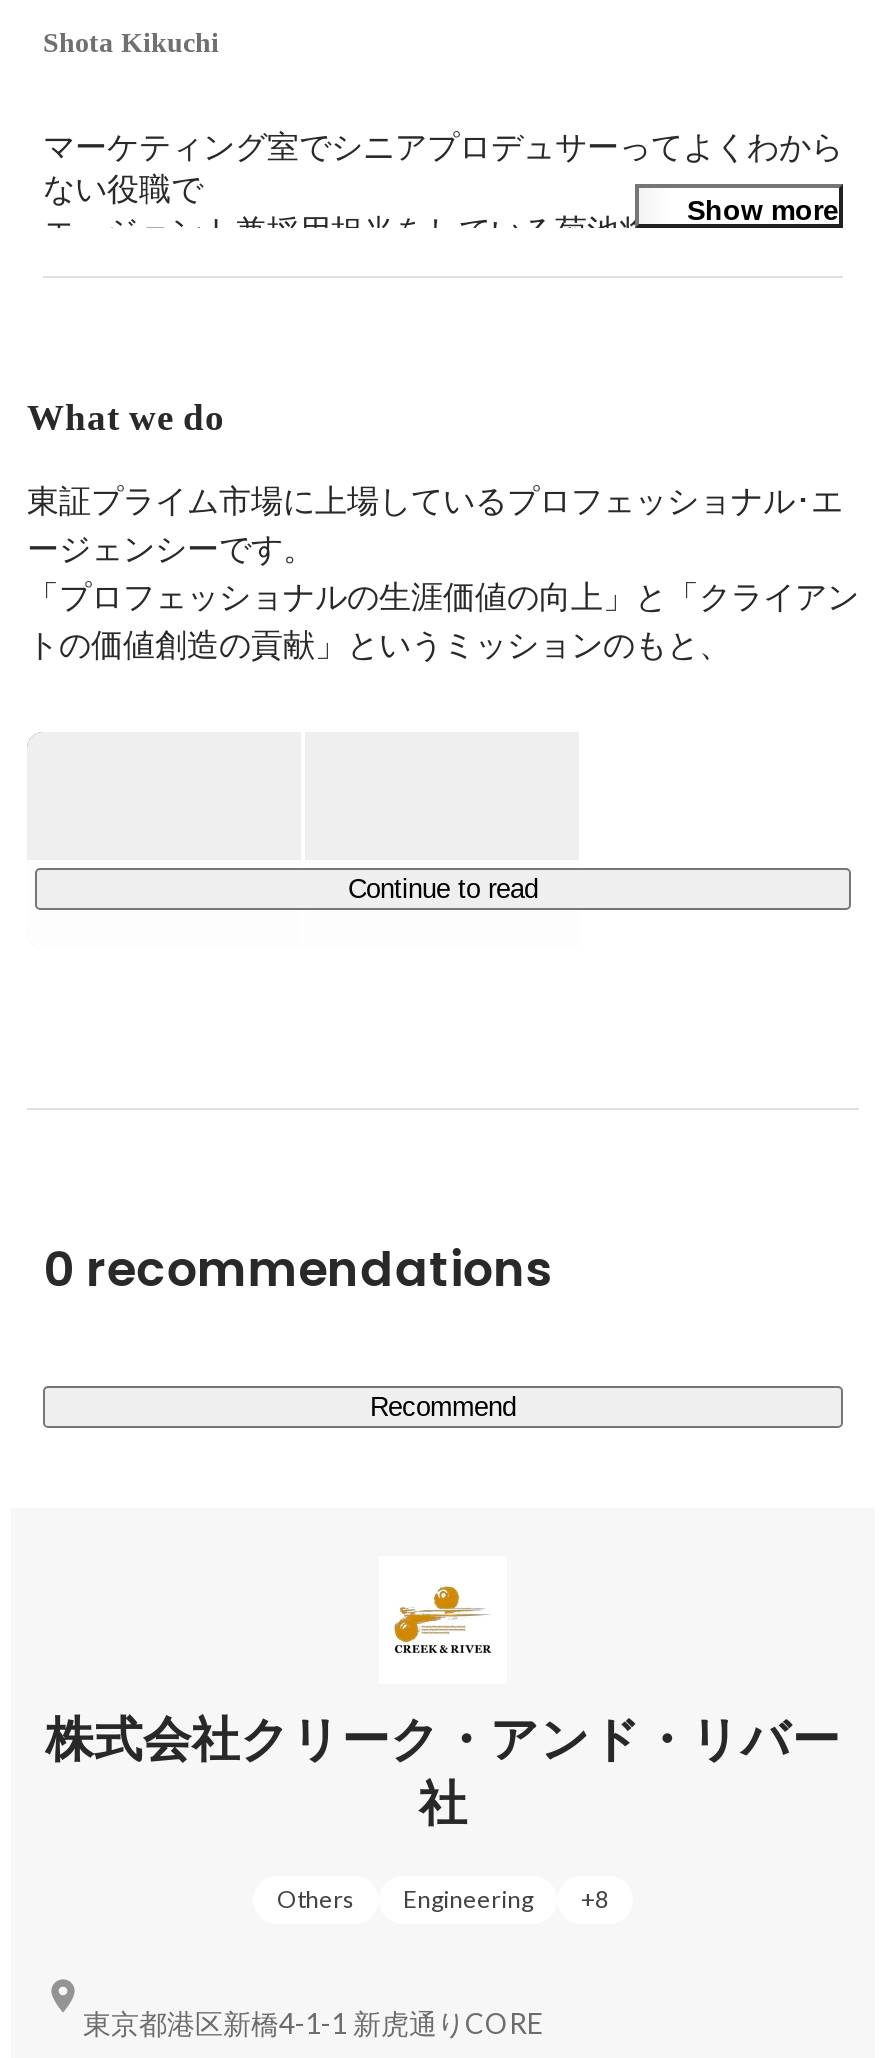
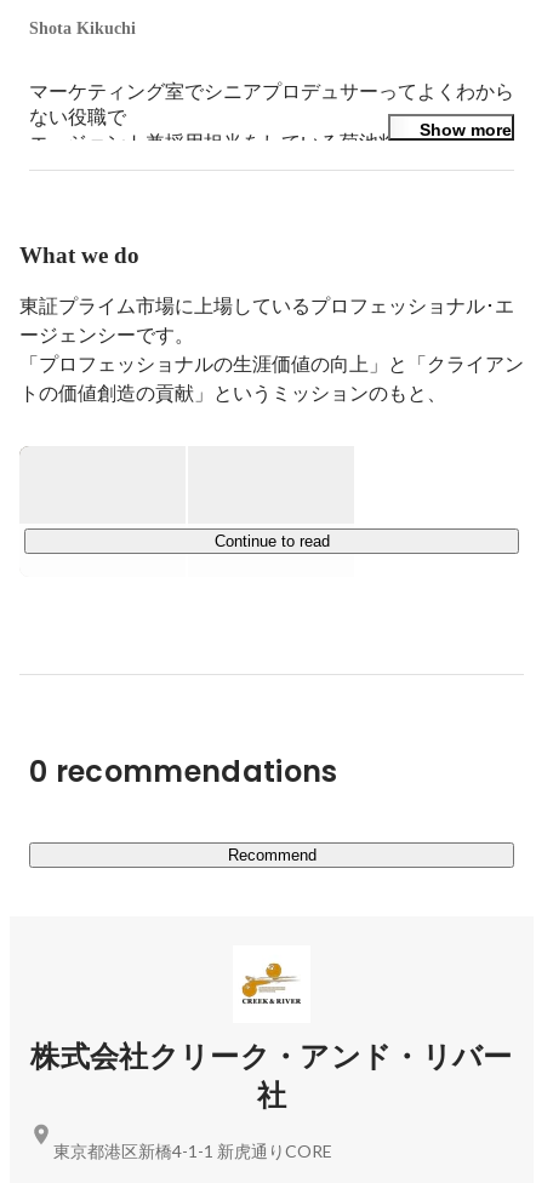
[277,1885,609,1915] Others | Engineering | +8 -> none

